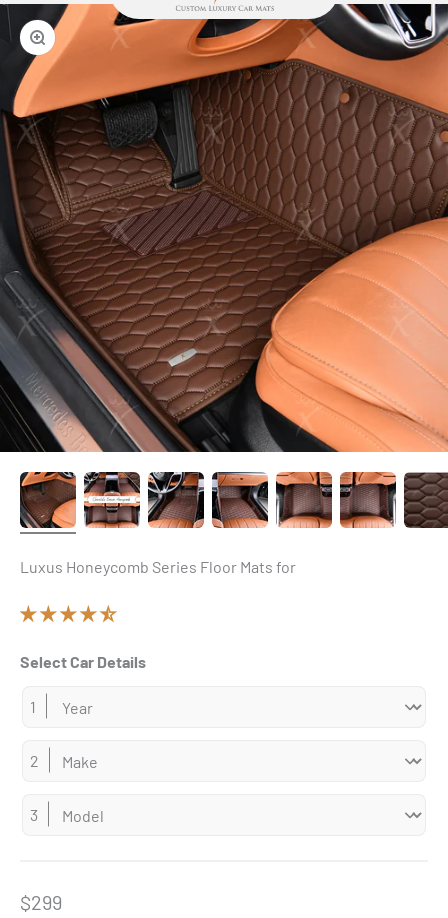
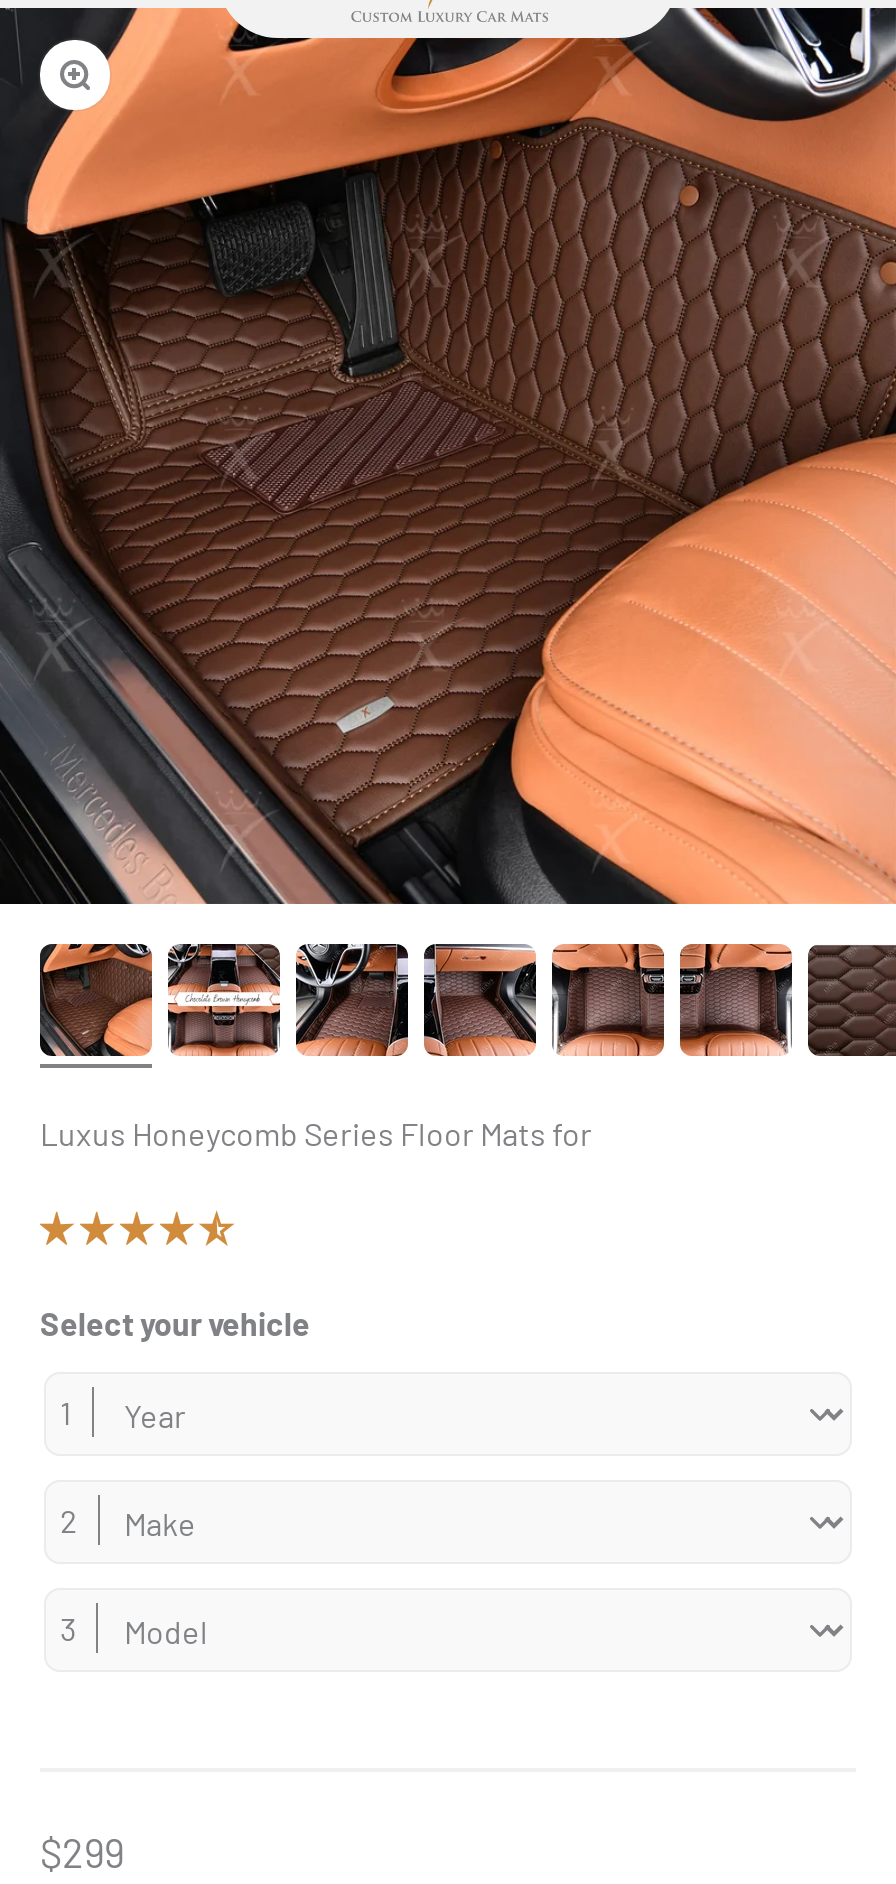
[20,652,146,671] Select Car Details -> [40,1304,310,1342] Select your vehicle

